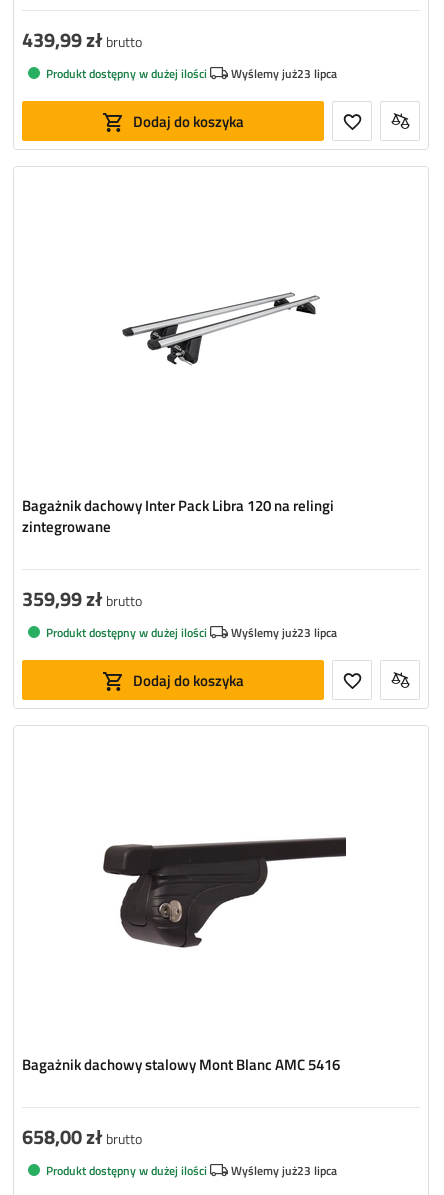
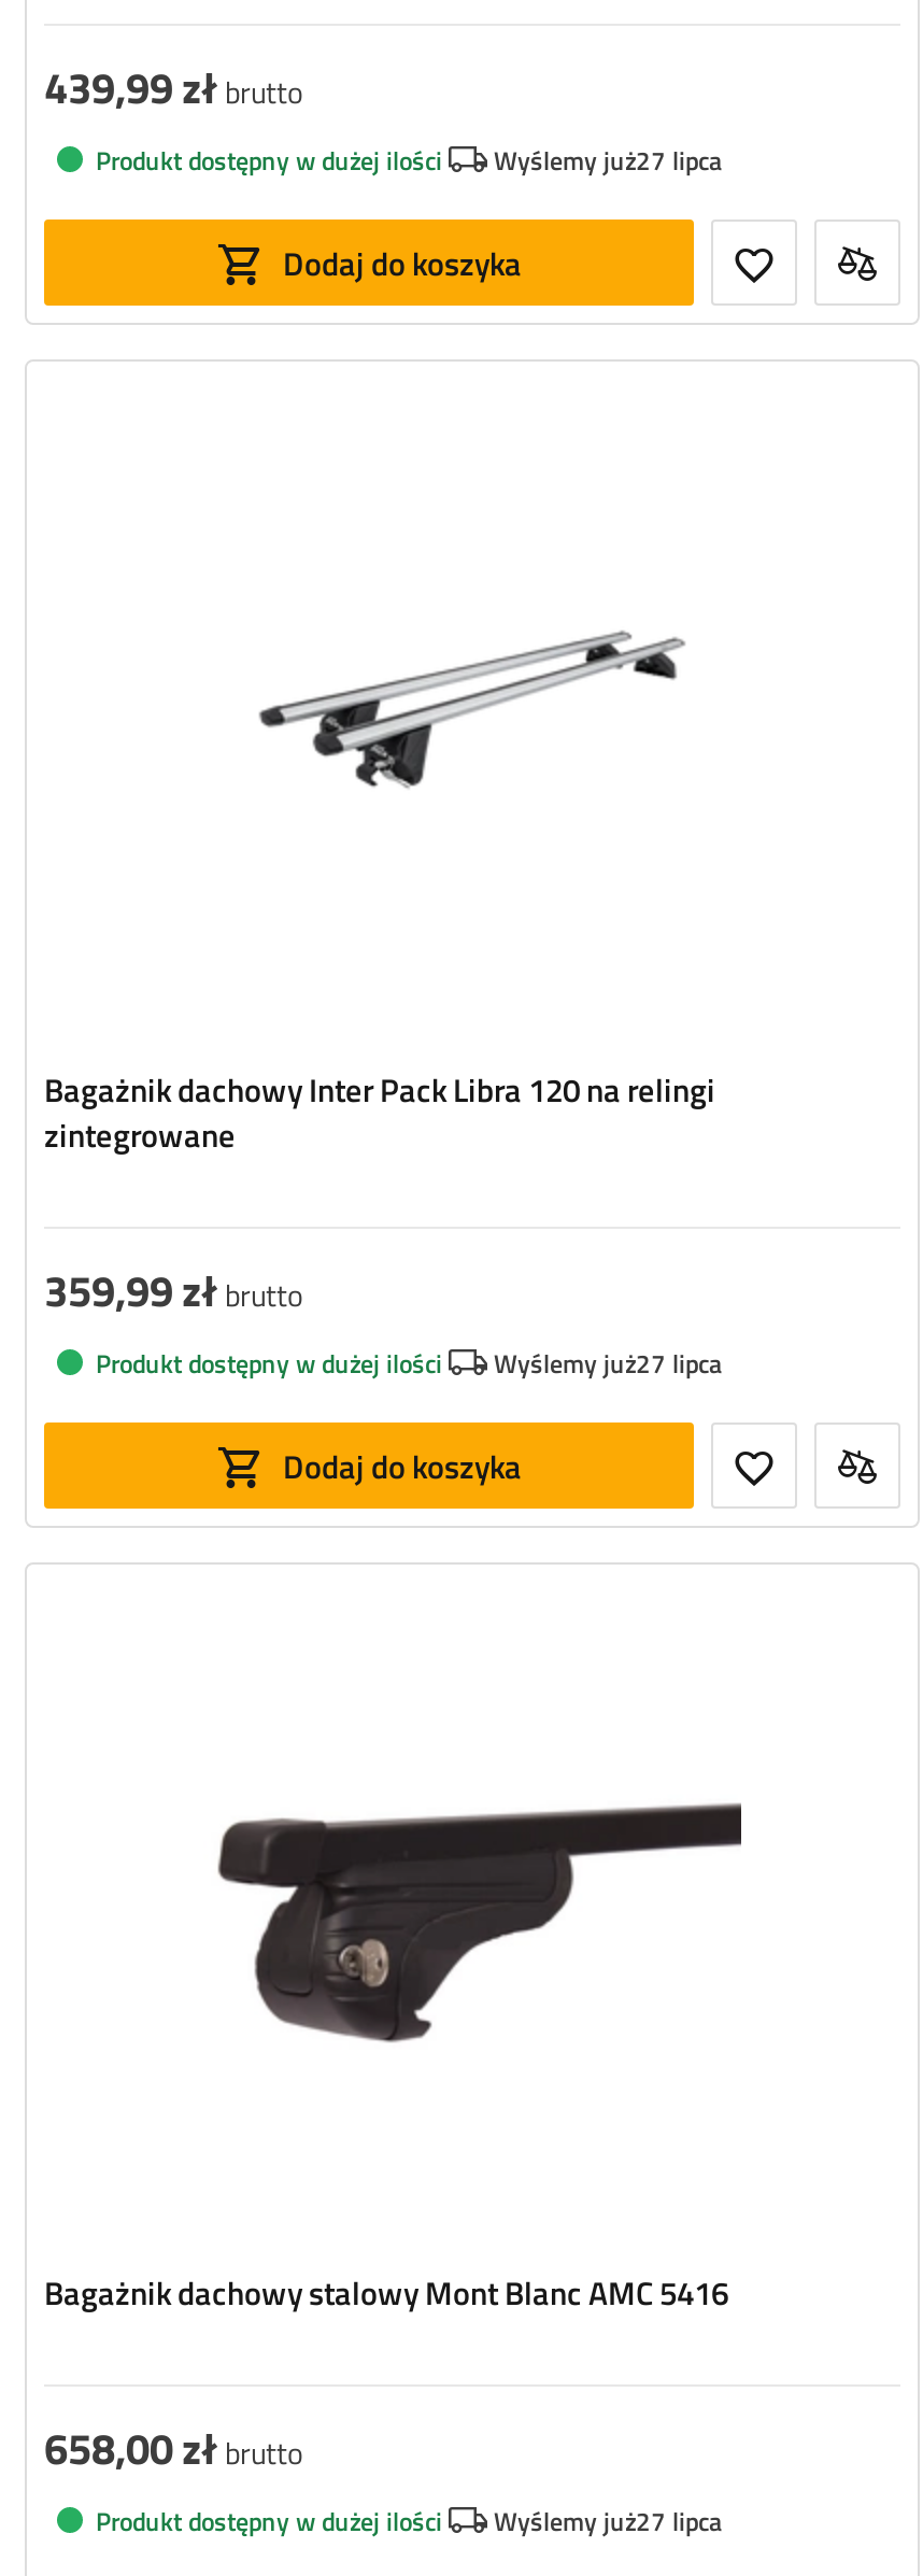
[231,63,337,82] Wyślemy już23 lipca -> [494,139,722,180] Wyślemy już27 lipca
[231,622,337,641] Wyślemy już23 lipca -> [494,1342,722,1383] Wyślemy już27 lipca
[231,1160,337,1179] Wyślemy już23 lipca -> [494,2500,722,2540] Wyślemy już27 lipca

